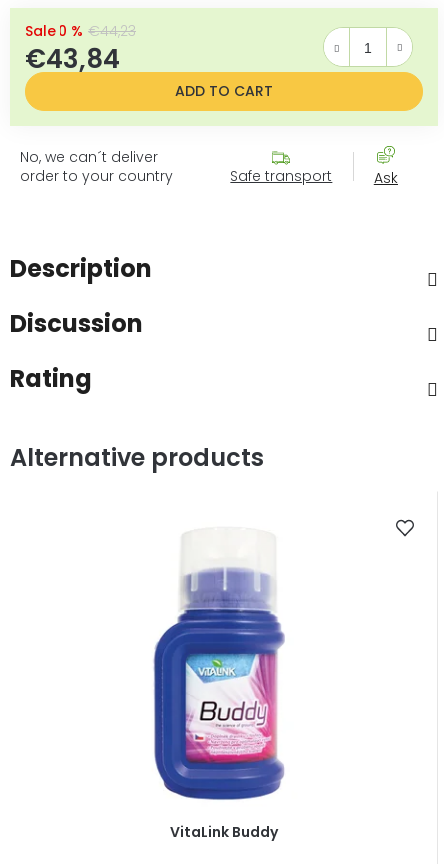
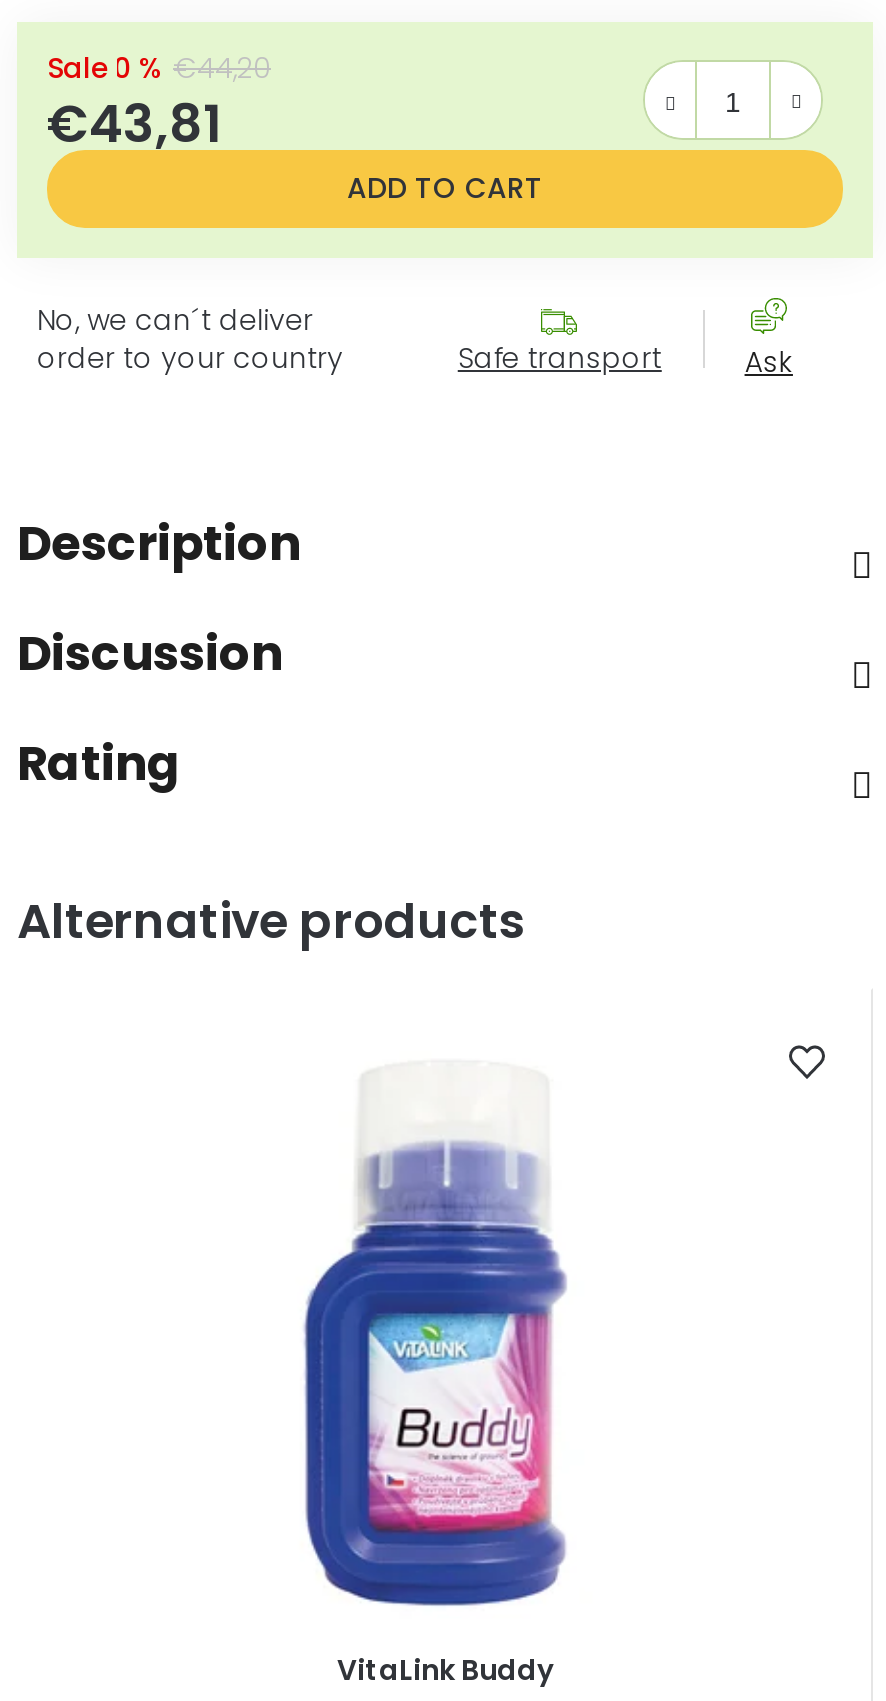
[49,21,136,41] –0 % €44,23 -> [95,47,271,87] –0 % €44,20
[25,41,120,77] €43,84 -> [47,87,221,159] €43,81

